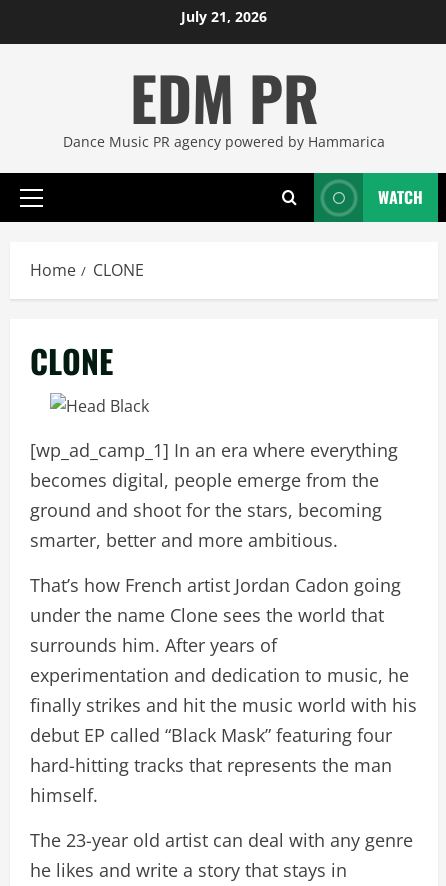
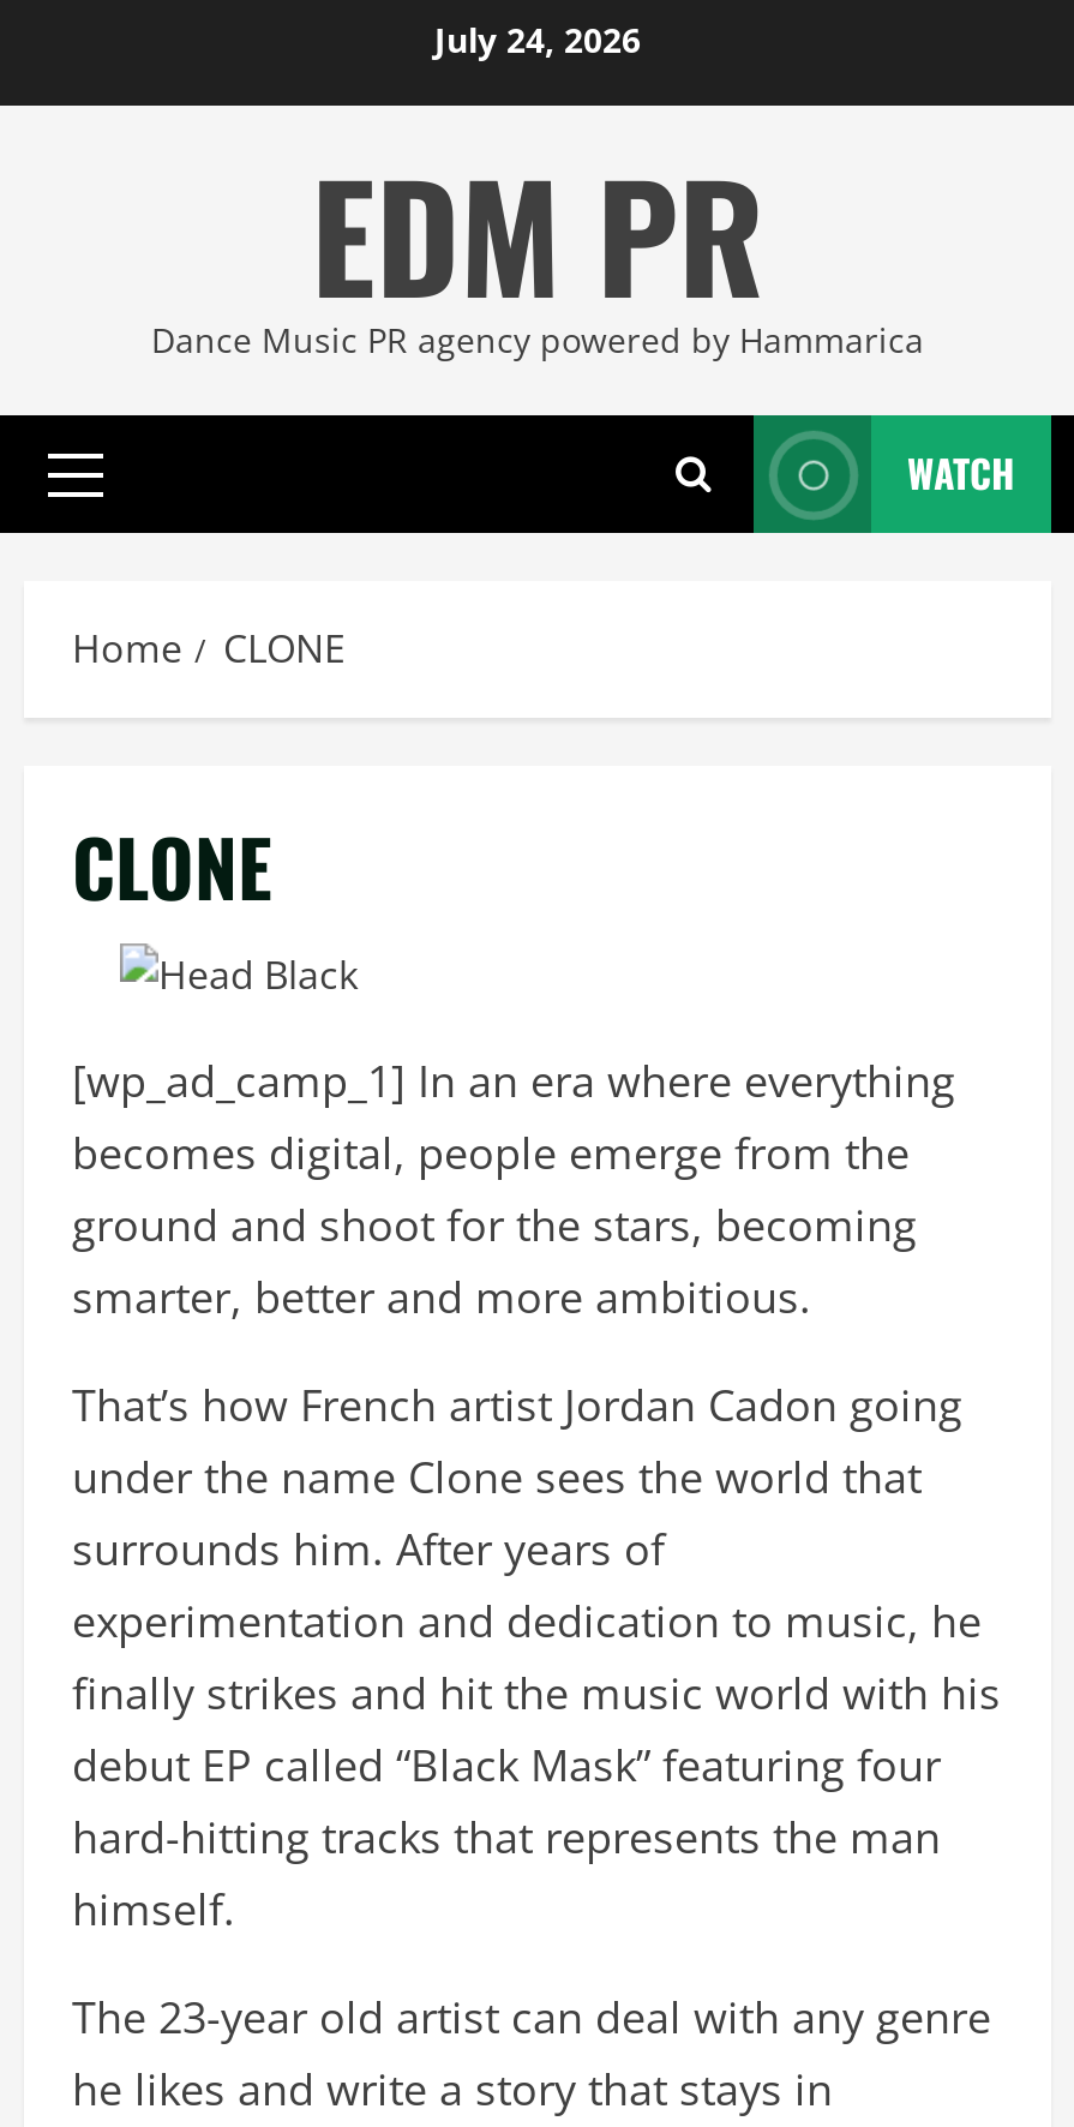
[181,7,267,26] July 21, 2026 -> [434,17,641,62] July 24, 2026

